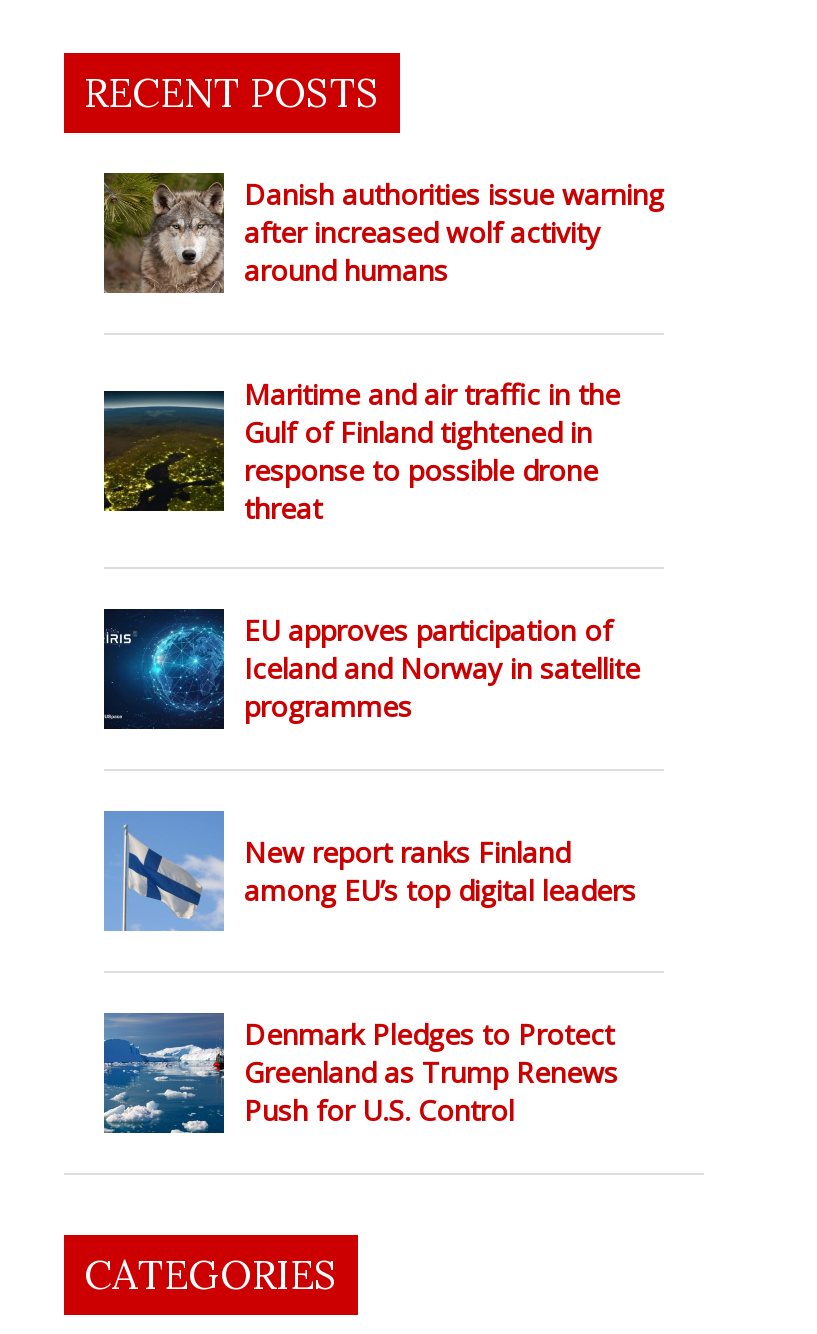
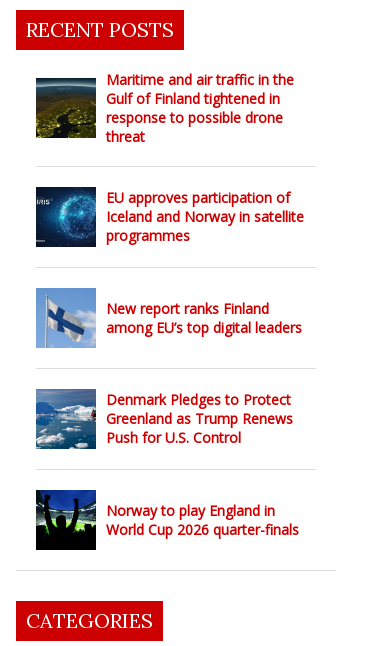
[102,171,664,309] [image] | Danish authorities issue warning | after increased wolf activity | around humans -> none
moved [100,375,640,1129] -> [34,70,304,447]: [image] | Maritime and air traffic in the | Gulf of Finland tightened in | ... | Greenland as Trump Renews | Push for U.S. Control
none -> [35,489,299,551] [image] | Norway to play England in | World Cup 2026 quarter-finals

